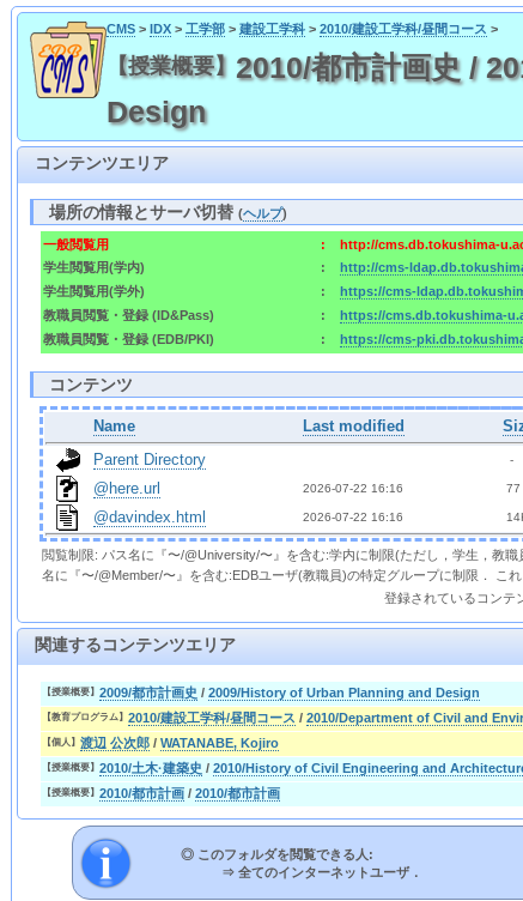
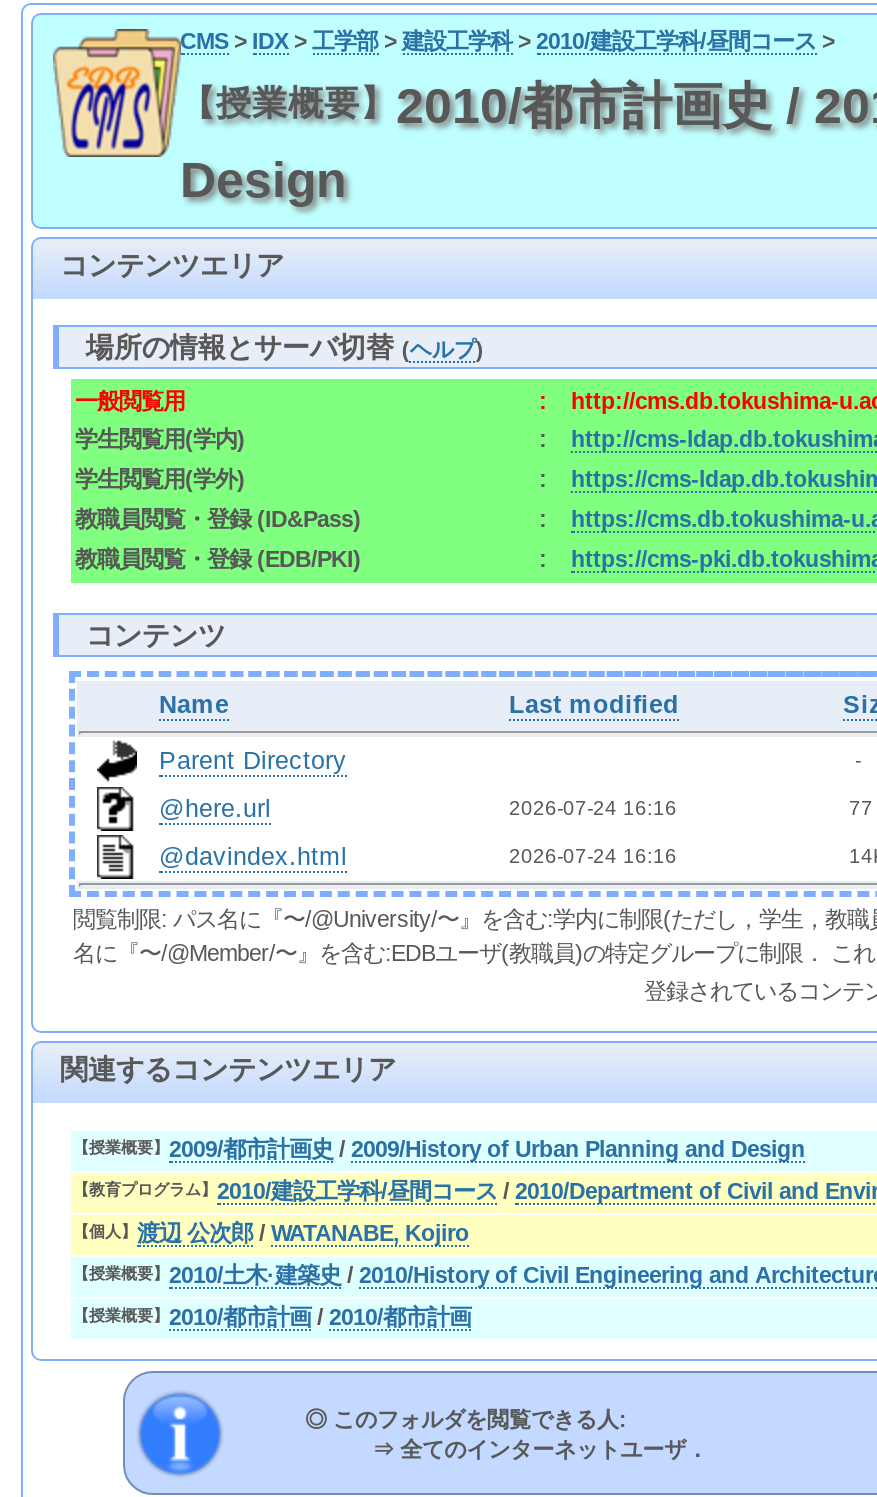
[303,482,411,495] 2026-07-22 16:16 -> [509,797,689,819] 2026-07-24 16:16
[303,510,411,524] 2026-07-22 16:16 -> [509,845,689,867] 2026-07-24 16:16

